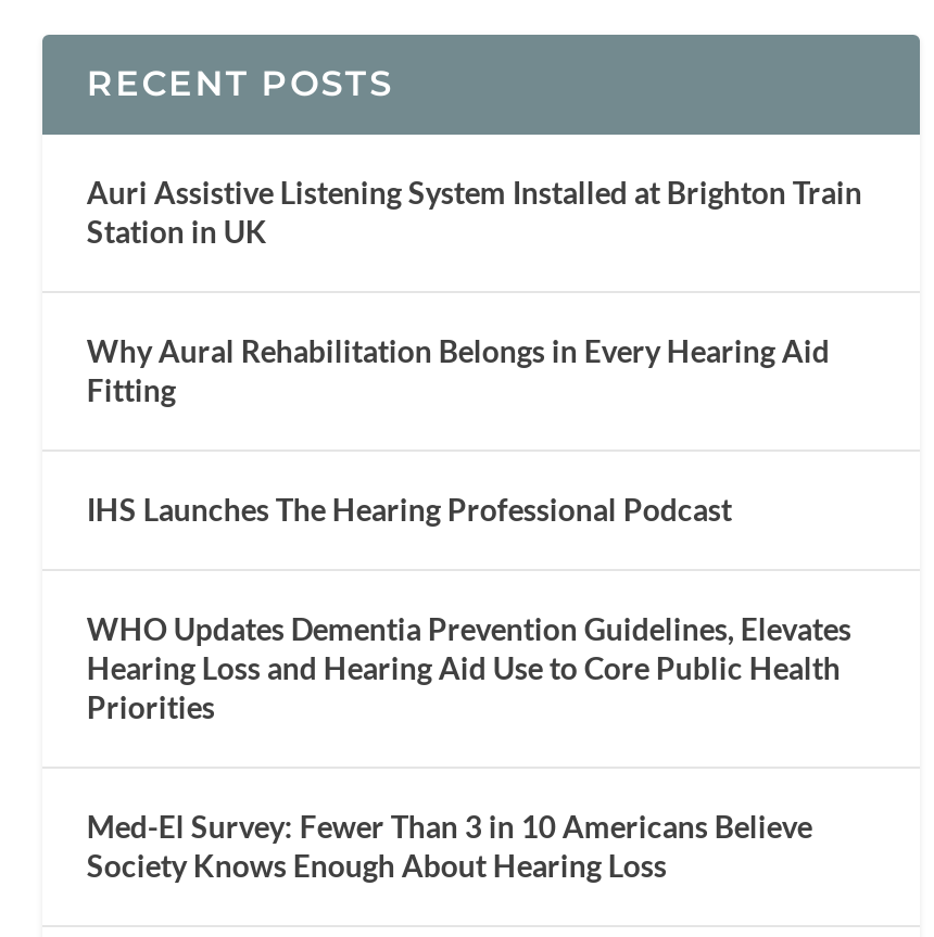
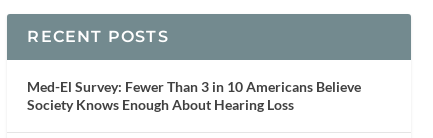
[87,174,862,726] Auri Assistive Listening System Installed at Brighton Train | Station in UK | Why Aural Rehabilitation Belongs in Every Hearing Aid | Fitting | IHS Launches The Hearing Professional Podcast | WHO Updates Dementia Prevention Guidelines, Elevates | Hearing Loss and Hearing Aid Use to Core Public Health | Priorities -> none

